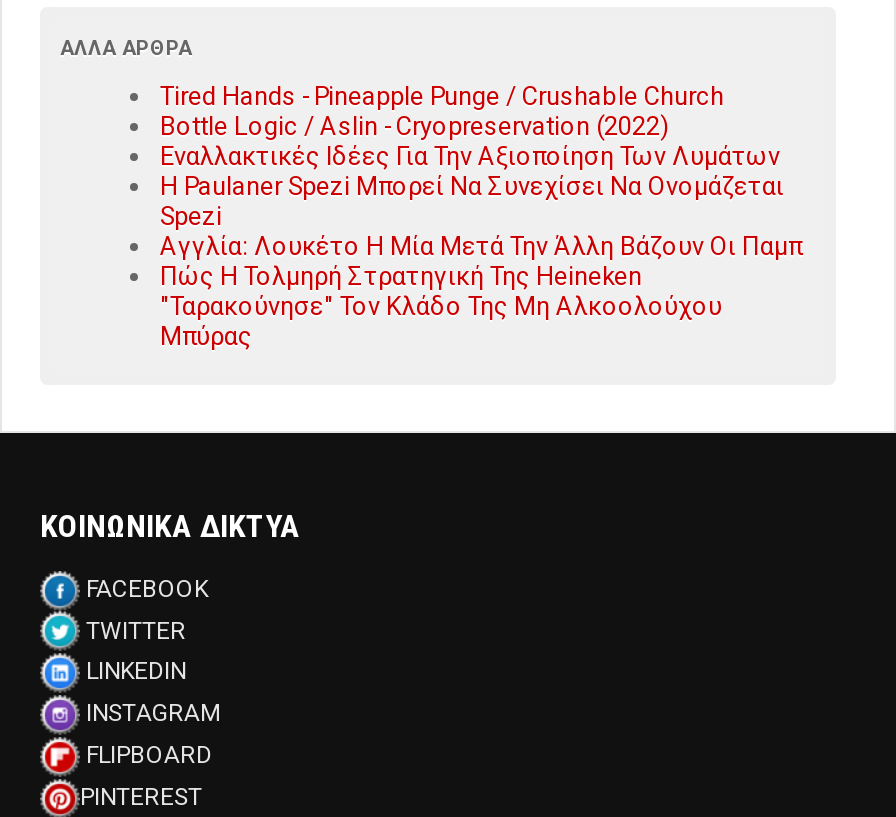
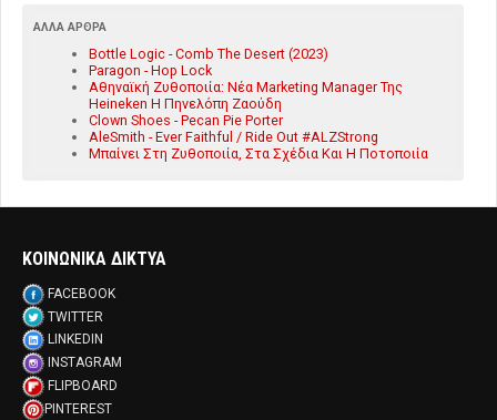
[160,81,802,351] Tired Hands - Pineapple Punge / Crushable Church | Bottle Logic / Aslin - Cryopreservation (2022) | Εναλλακτικές Ιδέες Για Την Αξιοποίηση Των Λυμάτων | Η Paulaner Spezi Μπορεί Να Συνεχίσει Να Ονομάζεται | Spezi | Αγγλία: Λουκέτο Η Μία Μετά Την Άλλη Βάζουν Οι Παμπ | Πώς Η Τολμηρή Στρατηγική Της Heineken | "Ταρακούνησε" Τον Κλάδο Της Μη Αλκοολούχου | Μπύρας -> [89,45,428,162] Bottle Logic - Comb The Desert (2023) | Paragon - Hop Lock | Αθηναϊκή Ζυθοποιία: Νέα Marketing Manager Της | Heineken Η Πηνελόπη Ζαούδη | Clown Shoes - Pecan Pie Porter | AleSmith - Ever Faithful / Ride Out #ALZStrong | Μπαίνει Στη Ζυθοποιία, Στα Σχέδια Και Η Ποτοποιία

